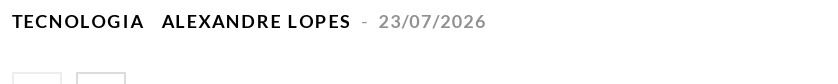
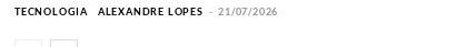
[162,10,487,32] ALEXANDRE LOPES - 23/07/2026 -> [98,6,278,18] ALEXANDRE LOPES - 21/07/2026

